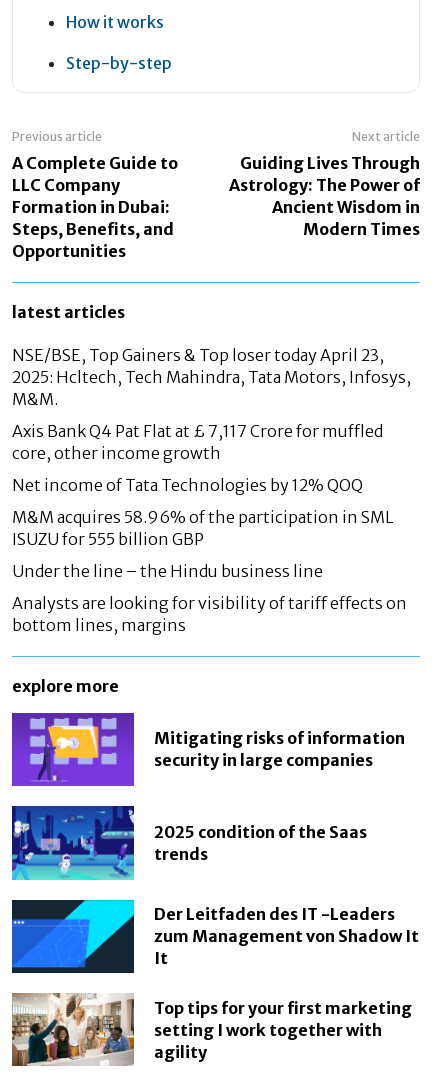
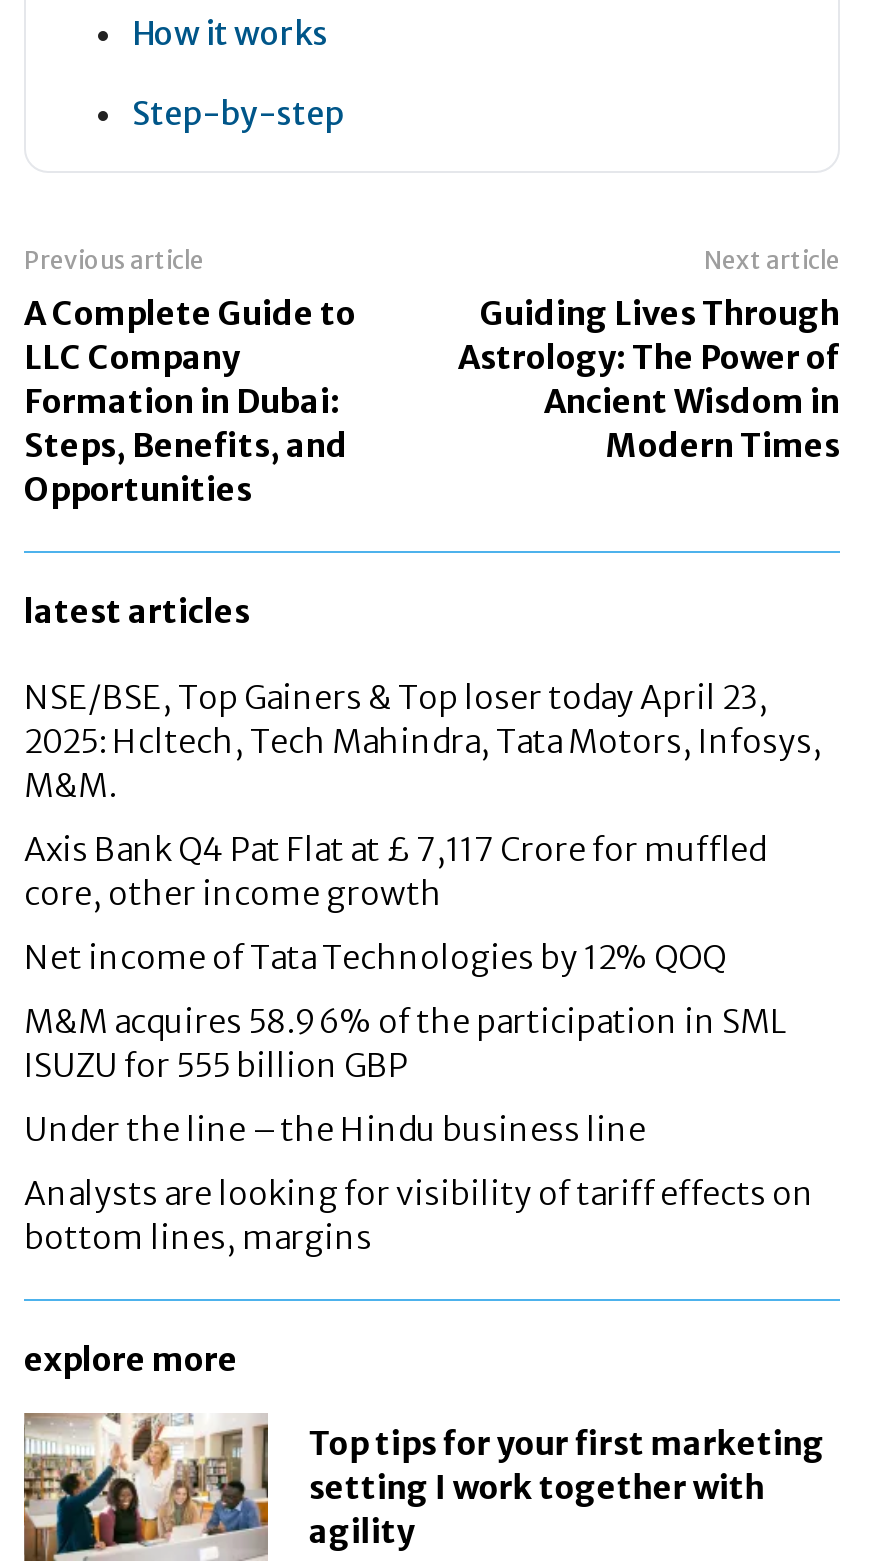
[11,712,405,787] [image] | Mitigating risks of information | security in large companies -> none
[11,805,419,968] [image] | 2025 condition of the Saas | trends | Der Leitfaden des IT -Leaders | zum Management von Shadow It | It -> none
[11,899,135,974] [image] -> none

